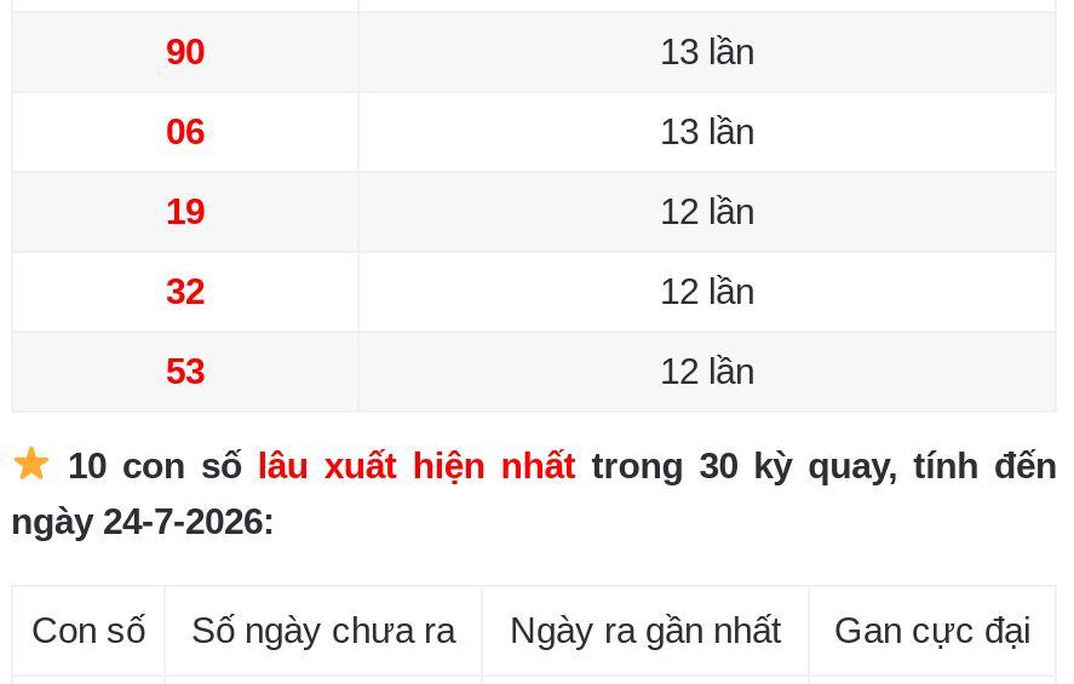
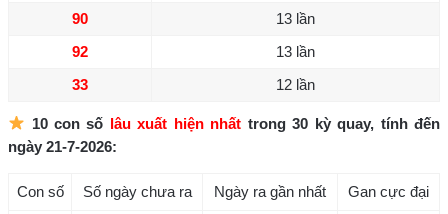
[166,110,205,151] 06 -> [72,43,88,60] 92
[166,190,754,391] 19 | 12 lần | 32 | 12 lần | 53 -> [72,76,88,93] 33
[11,500,275,541] ngày 24-7-2026: -> [8,138,117,155] ngày 21-7-2026:

